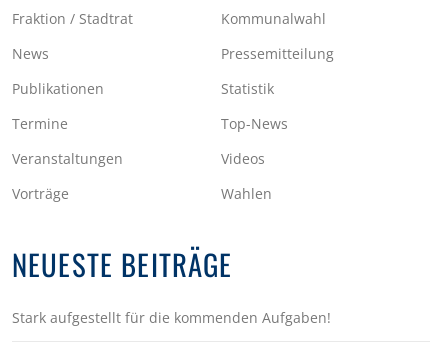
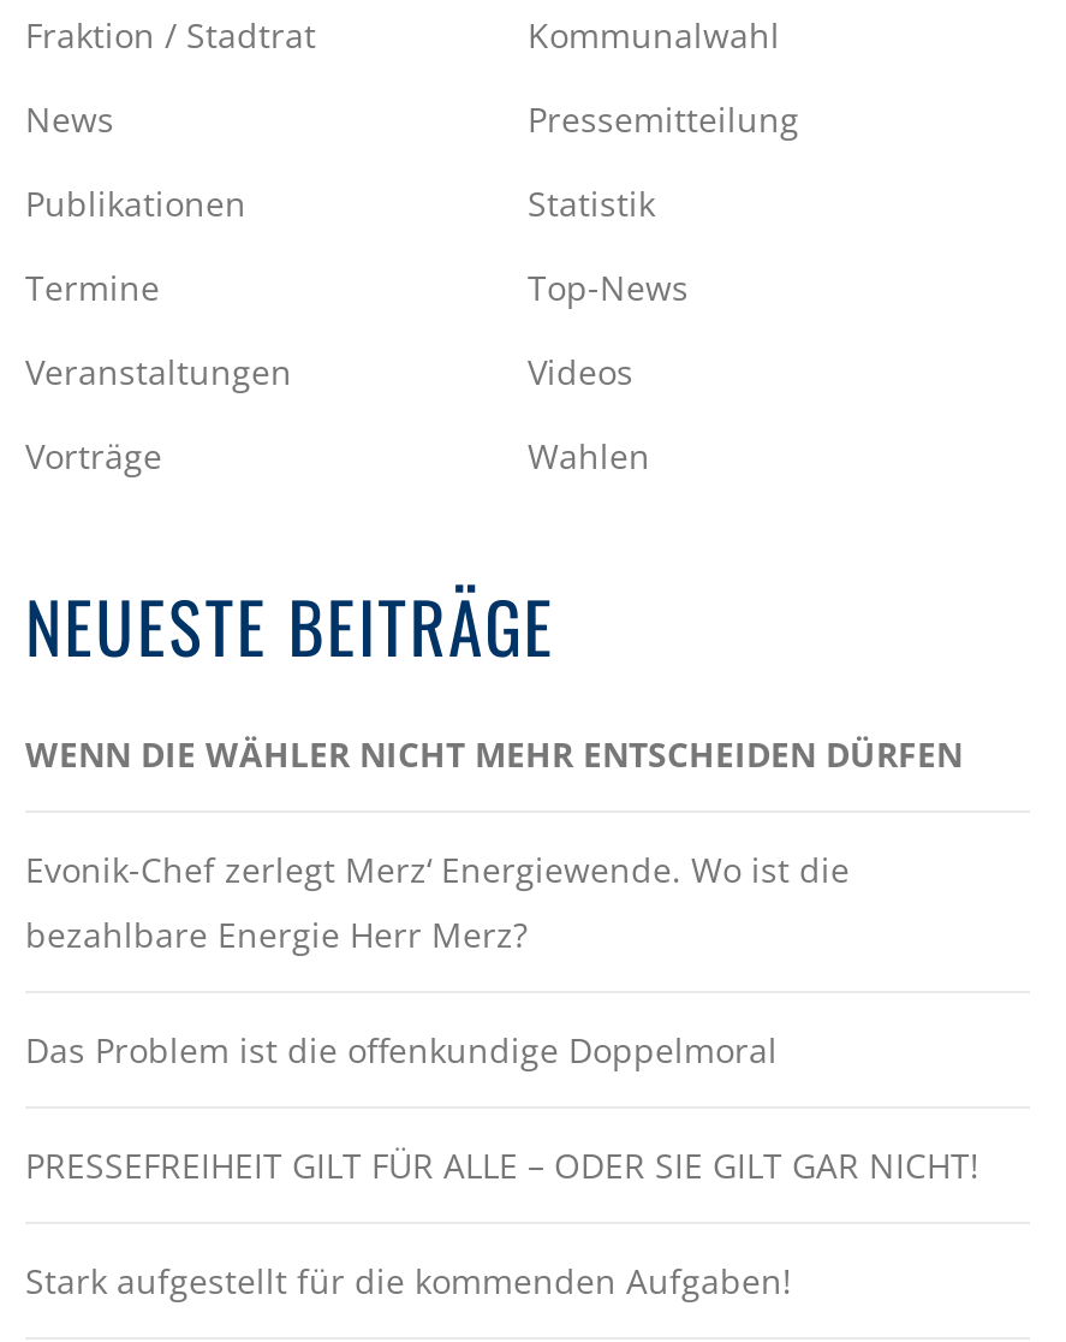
none -> [25,731,979,1188] WENN DIE WÄHLER NICHT MEHR ENTSCHEIDEN DÜRFEN | Evonik-Chef zerlegt Merz‘ Energiewende. Wo ist die | bezahlbare Energie Herr Merz? | Das Problem ist die offenkundige Doppelmoral | PRESSEFREIHEIT GILT FÜR ALLE – ODER SIE GILT GAR NICHT!

